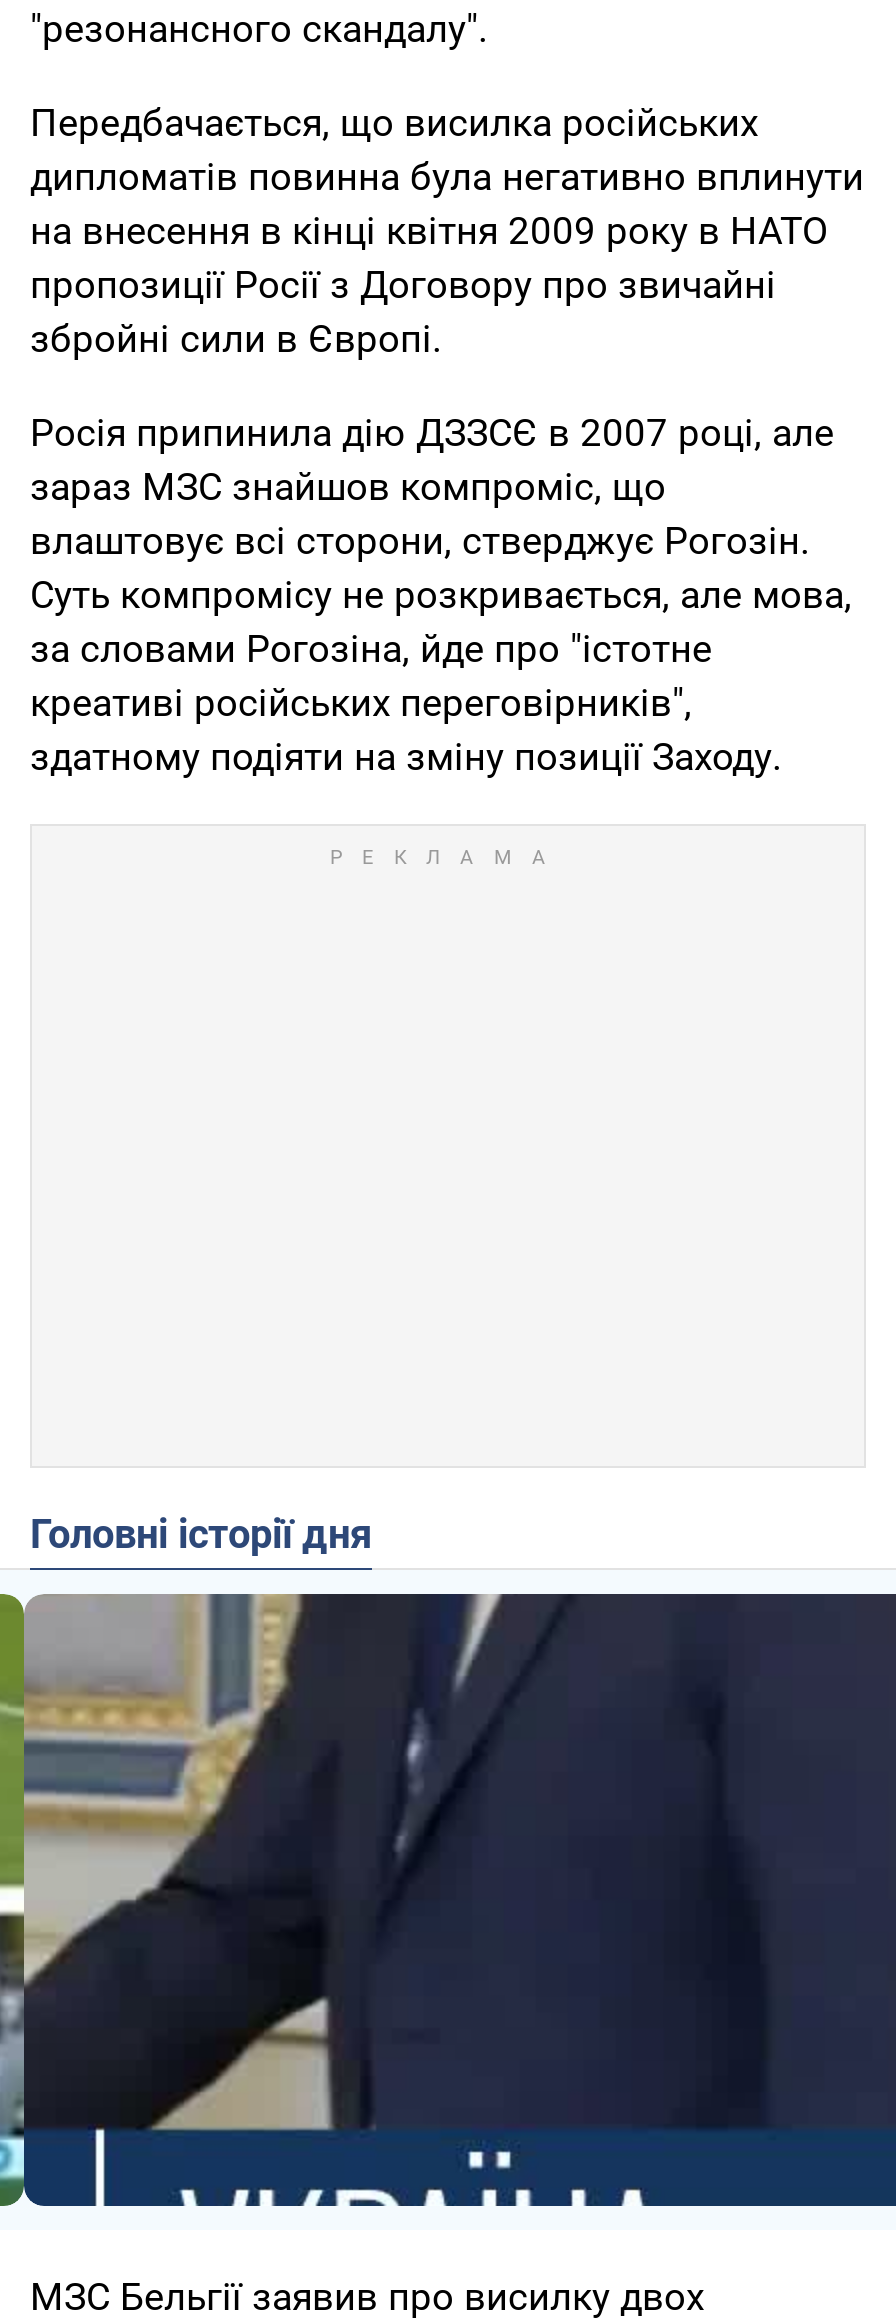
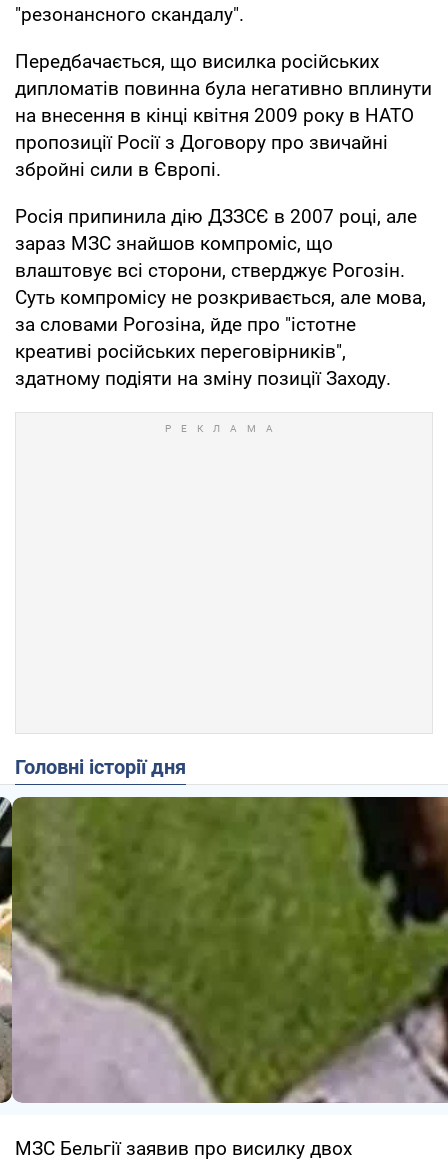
[6,1592,890,2208] [image] -> [3,797,445,1104] [image]

